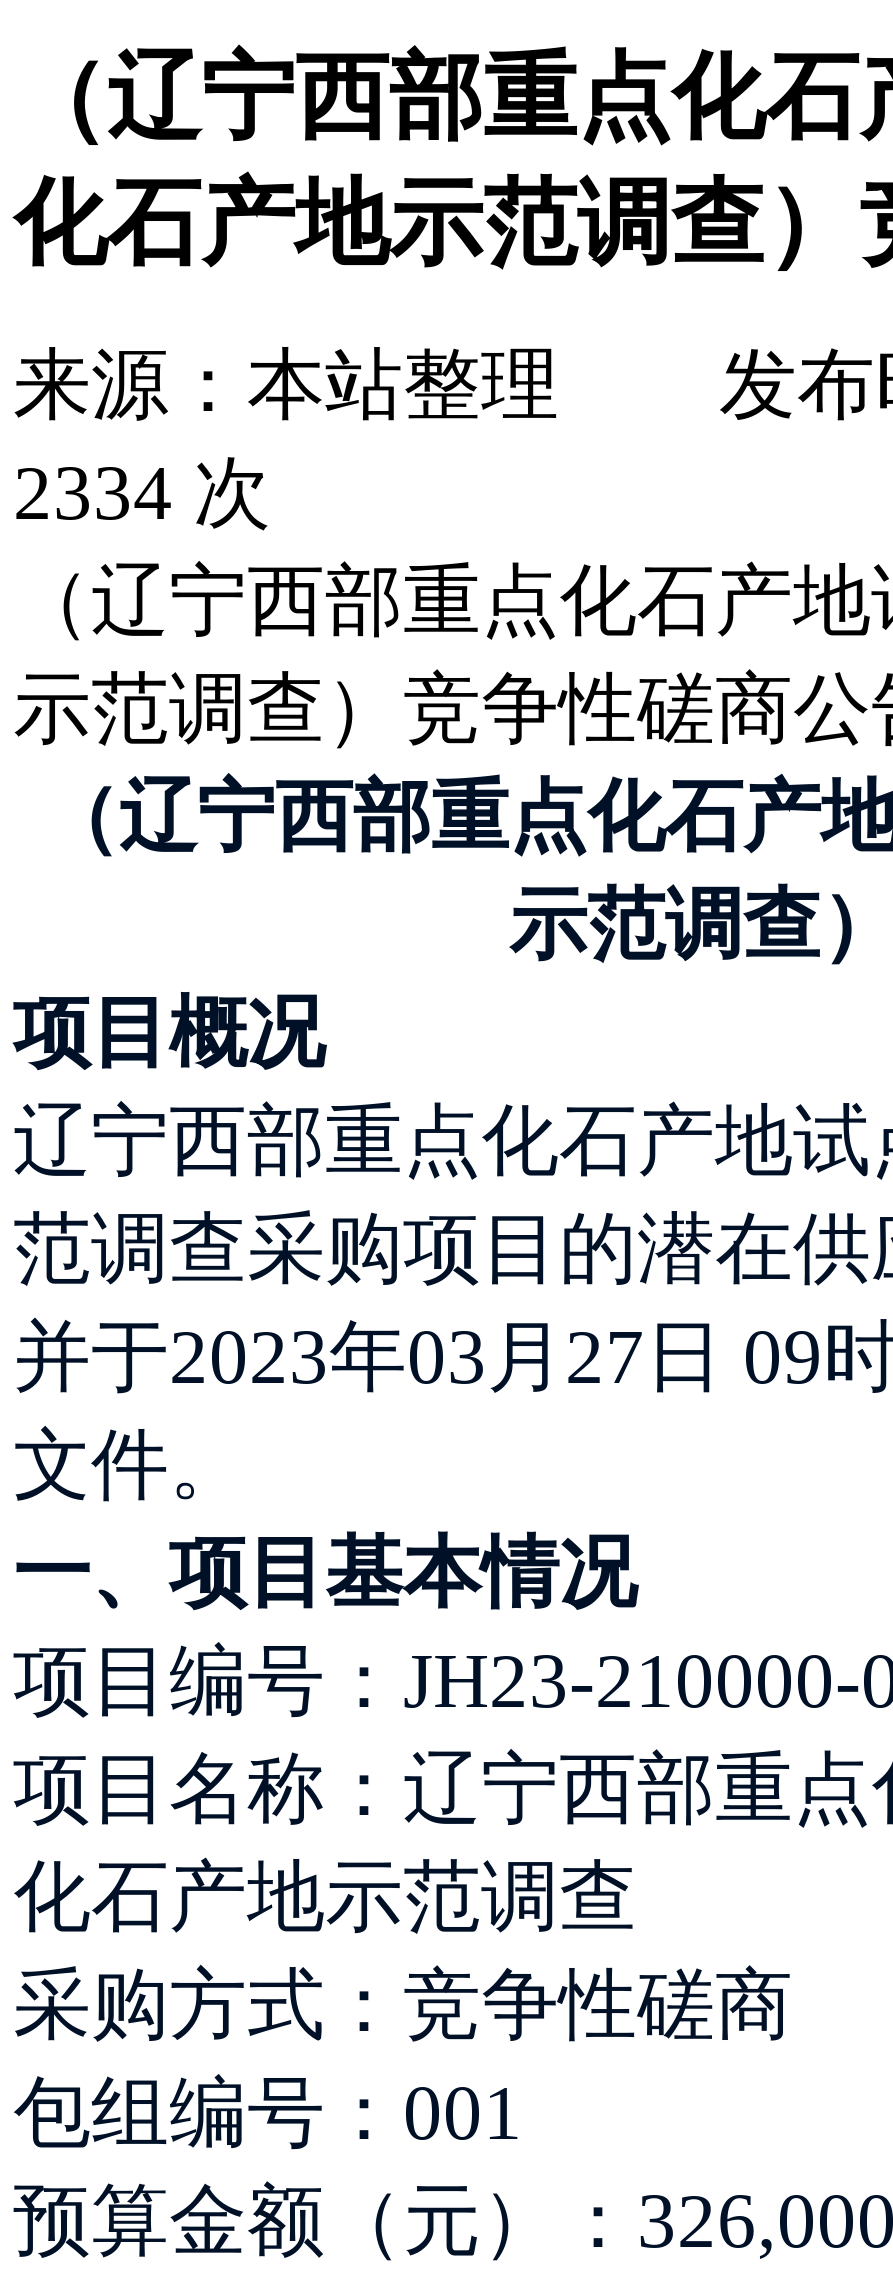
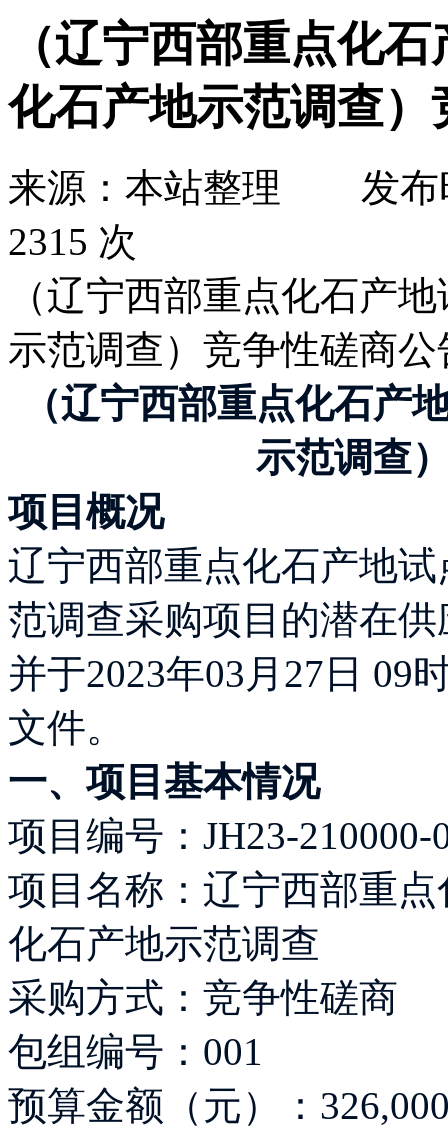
[13,449,271,535] 2334 次 -> [8,220,137,263] 2315 次

